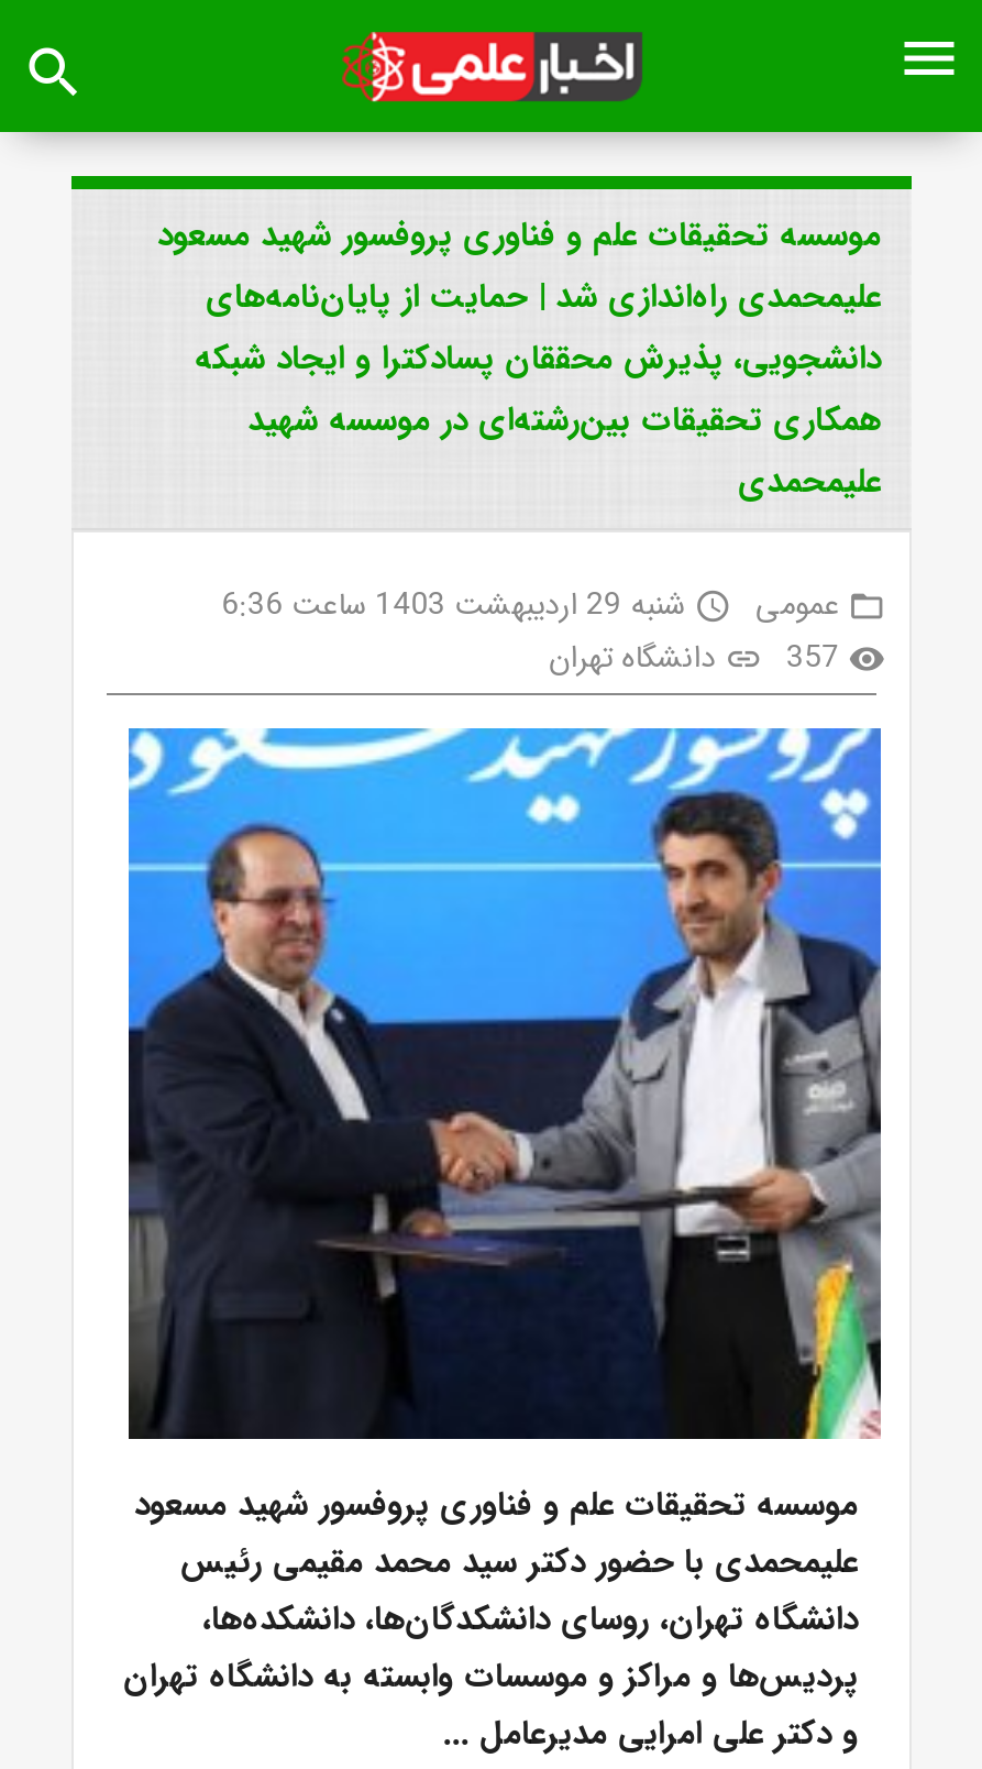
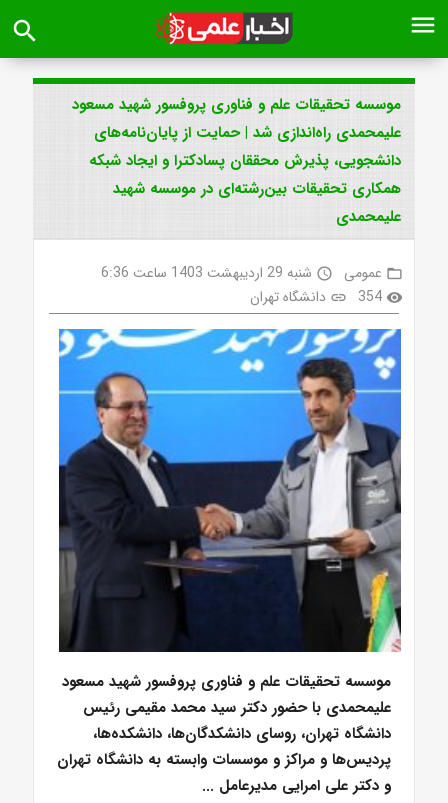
[786,634,839,682] 357 -> [358,286,382,308] 354

